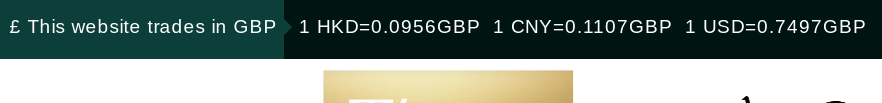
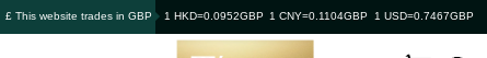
[299,15,867,37] 1 HKD=0.0956GBP 1 CNY=0.1107GBP 1 USD=0.7497GBP -> [164,10,474,22] 1 HKD=0.0952GBP 1 CNY=0.1104GBP 1 USD=0.7467GBP

